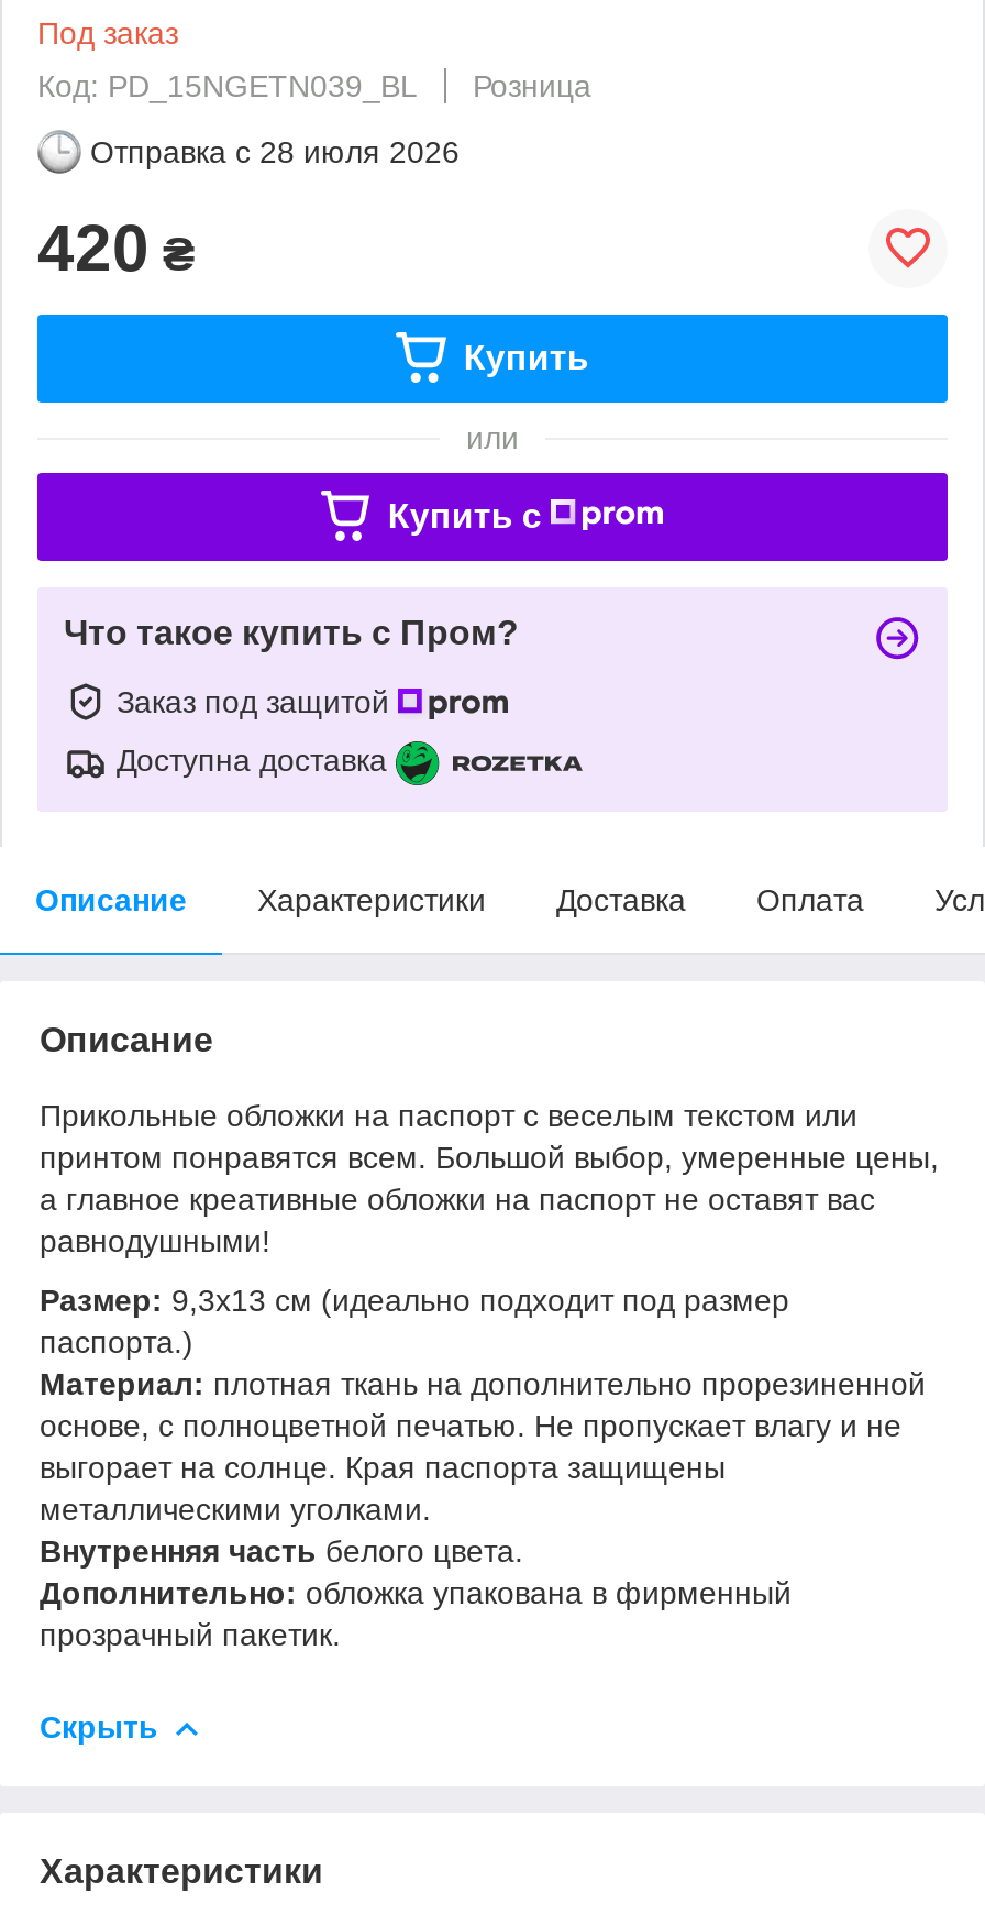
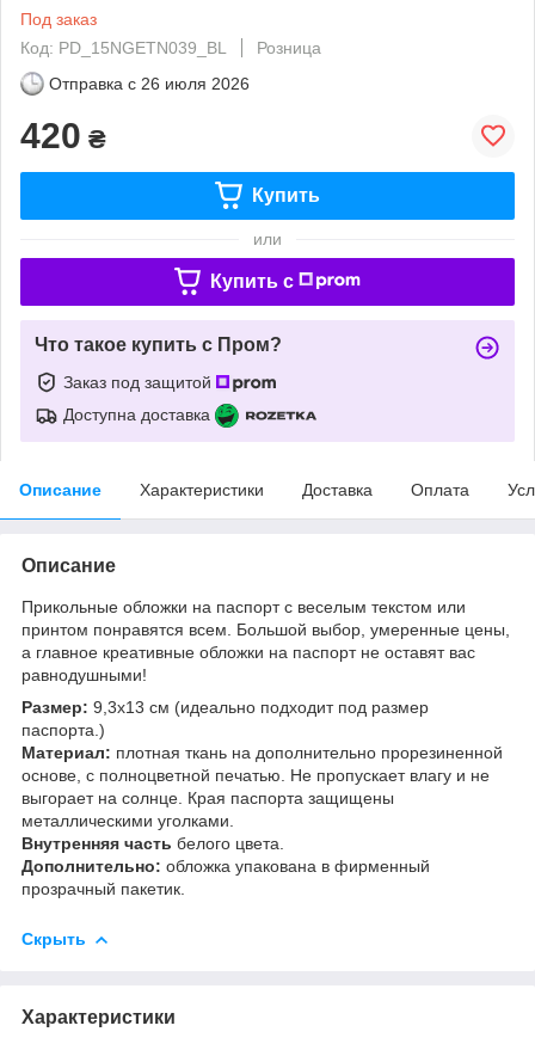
[90,134,460,169] Отправка с 28 июля 2026 -> [49,74,250,93] Отправка с 26 июля 2026

